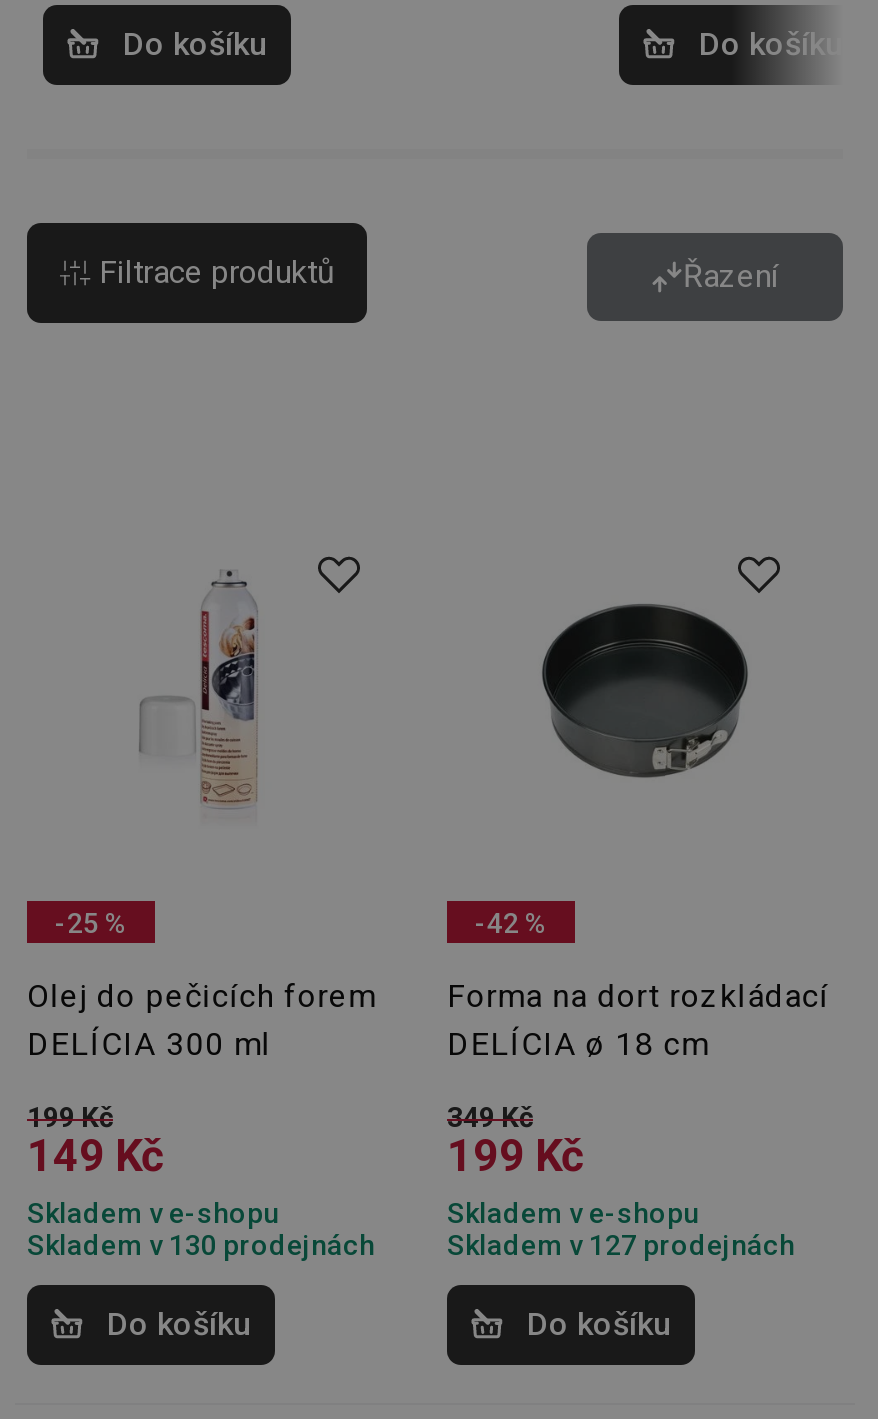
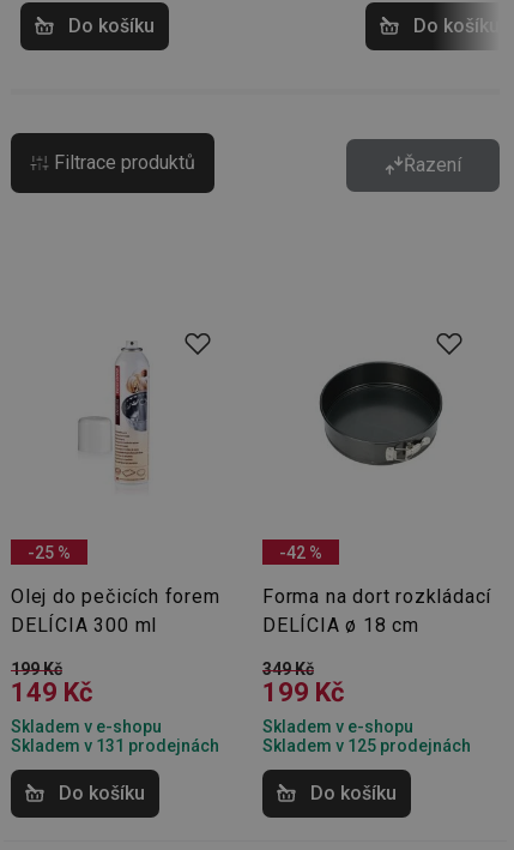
[27,1229,375,1261] Skladem v 130 prodejnách -> [11,736,219,755] Skladem v 131 prodejnách
[447,1229,795,1261] Skladem v 127 prodejnách -> [262,736,471,755] Skladem v 125 prodejnách

